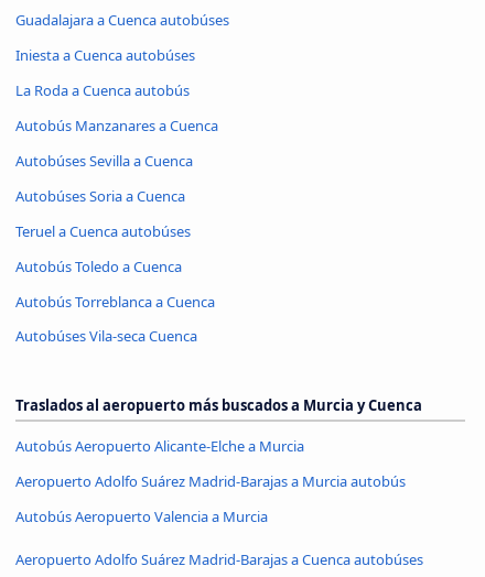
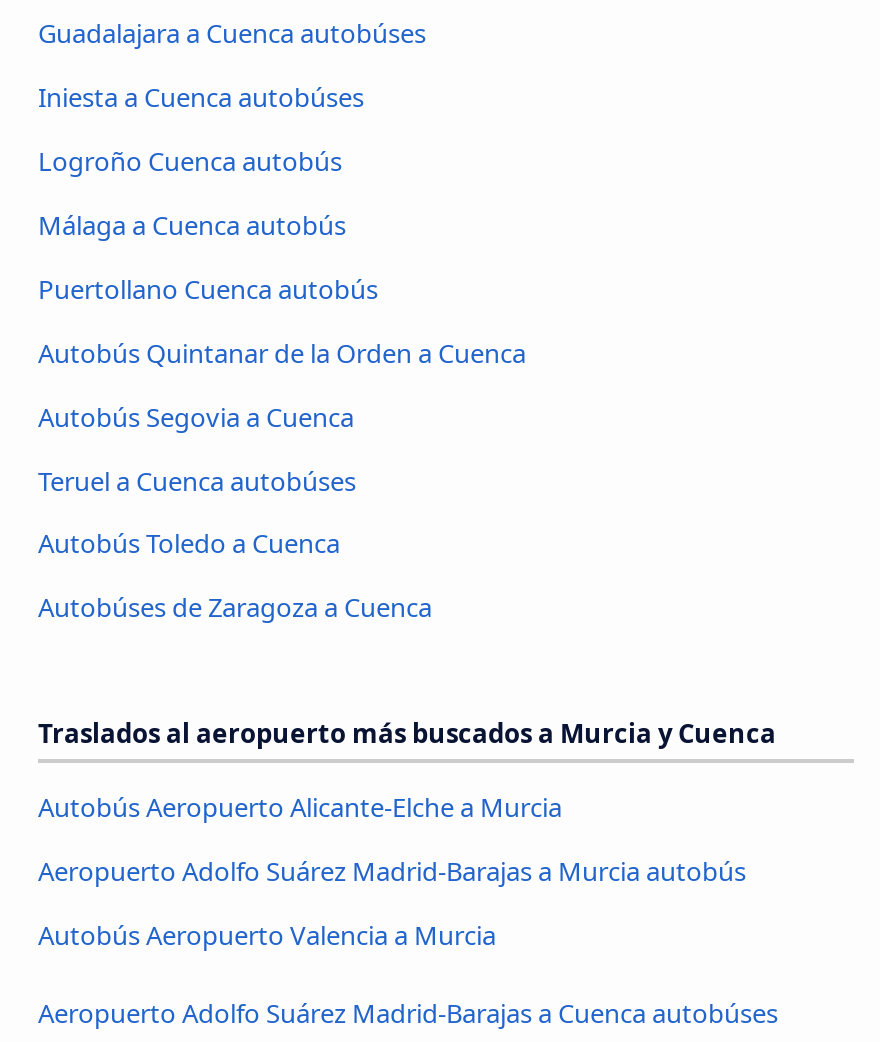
[15,80,218,205] La Roda a Cuenca autobús | Autobús Manzanares a Cuenca | Autobúses Sevilla a Cuenca | Autobúses Soria a Cuenca -> [38,143,526,434] Logroño Cuenca autobús | Málaga a Cuenca autobús | Puertollano Cuenca autobús | Autobús Quintanar de la Orden a Cuenca | Autobús Segovia a Cuenca
moved [15,221,191,276] -> [38,462,356,562]: Teruel a Cuenca autobúses | Autobús Toledo a Cuenca
[15,291,215,346] Autobús Torreblanca a Cuenca | Autobúses Vila-seca Cuenca -> [38,590,432,626] Autobúses de Zaragoza a Cuenca

